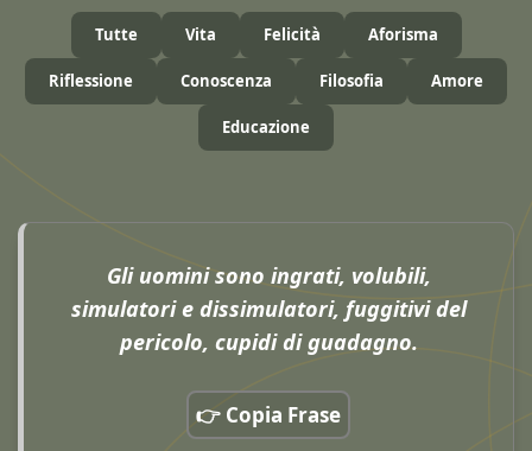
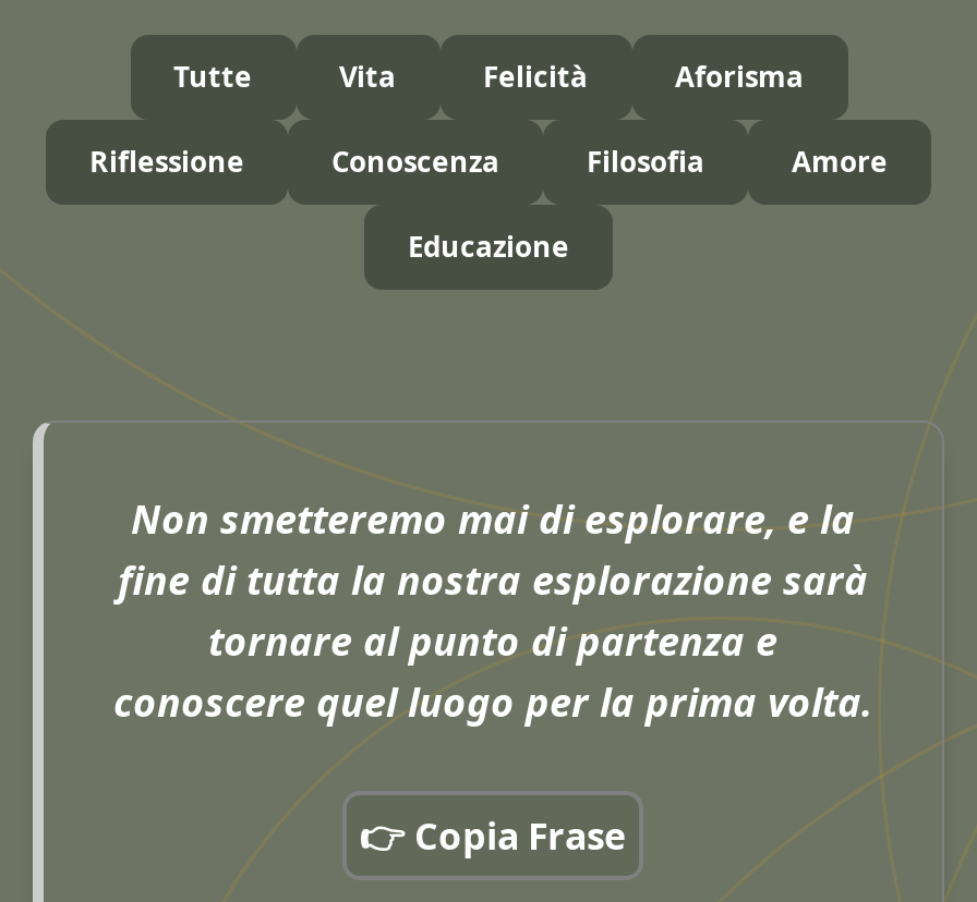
[71,261,466,355] Gli uomini sono ingrati, volubili, | simulatori e dissimulatori, fuggitivi del | pericolo, cupidi di guadagno. -> [113,491,872,727] Non smetteremo mai di esplorare, e la | fine di tutta la nostra esplorazione sarà | tornare al punto di partenza e | conoscere quel luogo per la prima volta.

